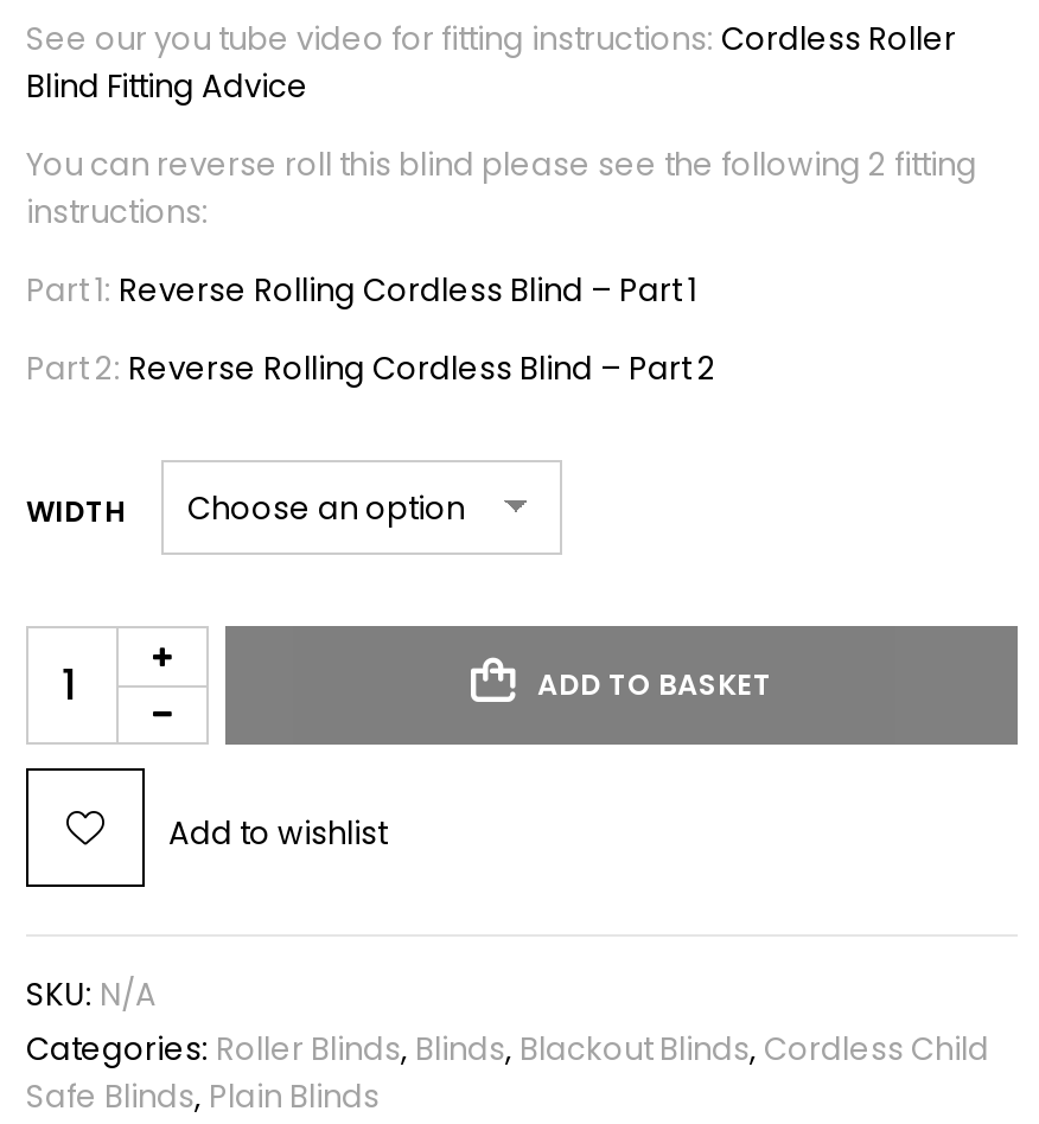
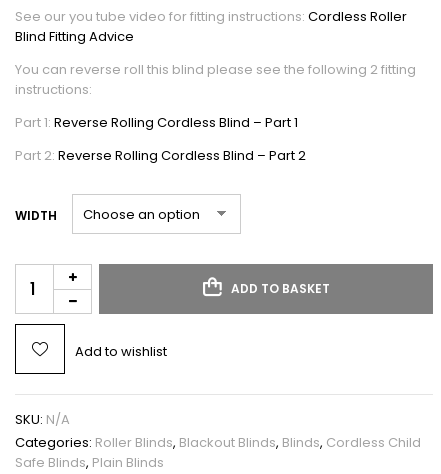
[26,1026,989,1071] Categories: Roller Blinds, Blinds, Blackout Blinds, Cordless Child -> [15,433,421,452] Categories: Roller Blinds, Blackout Blinds, Blinds, Cordless Child

